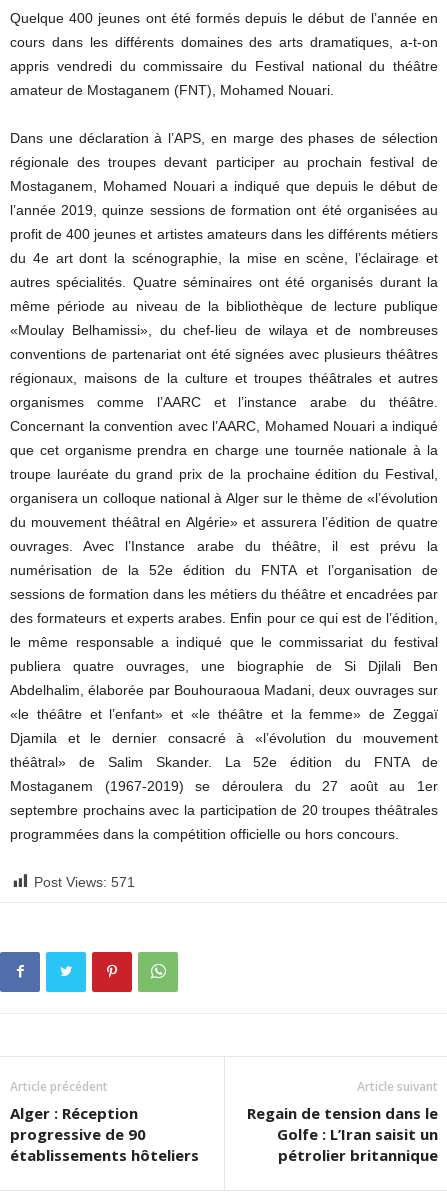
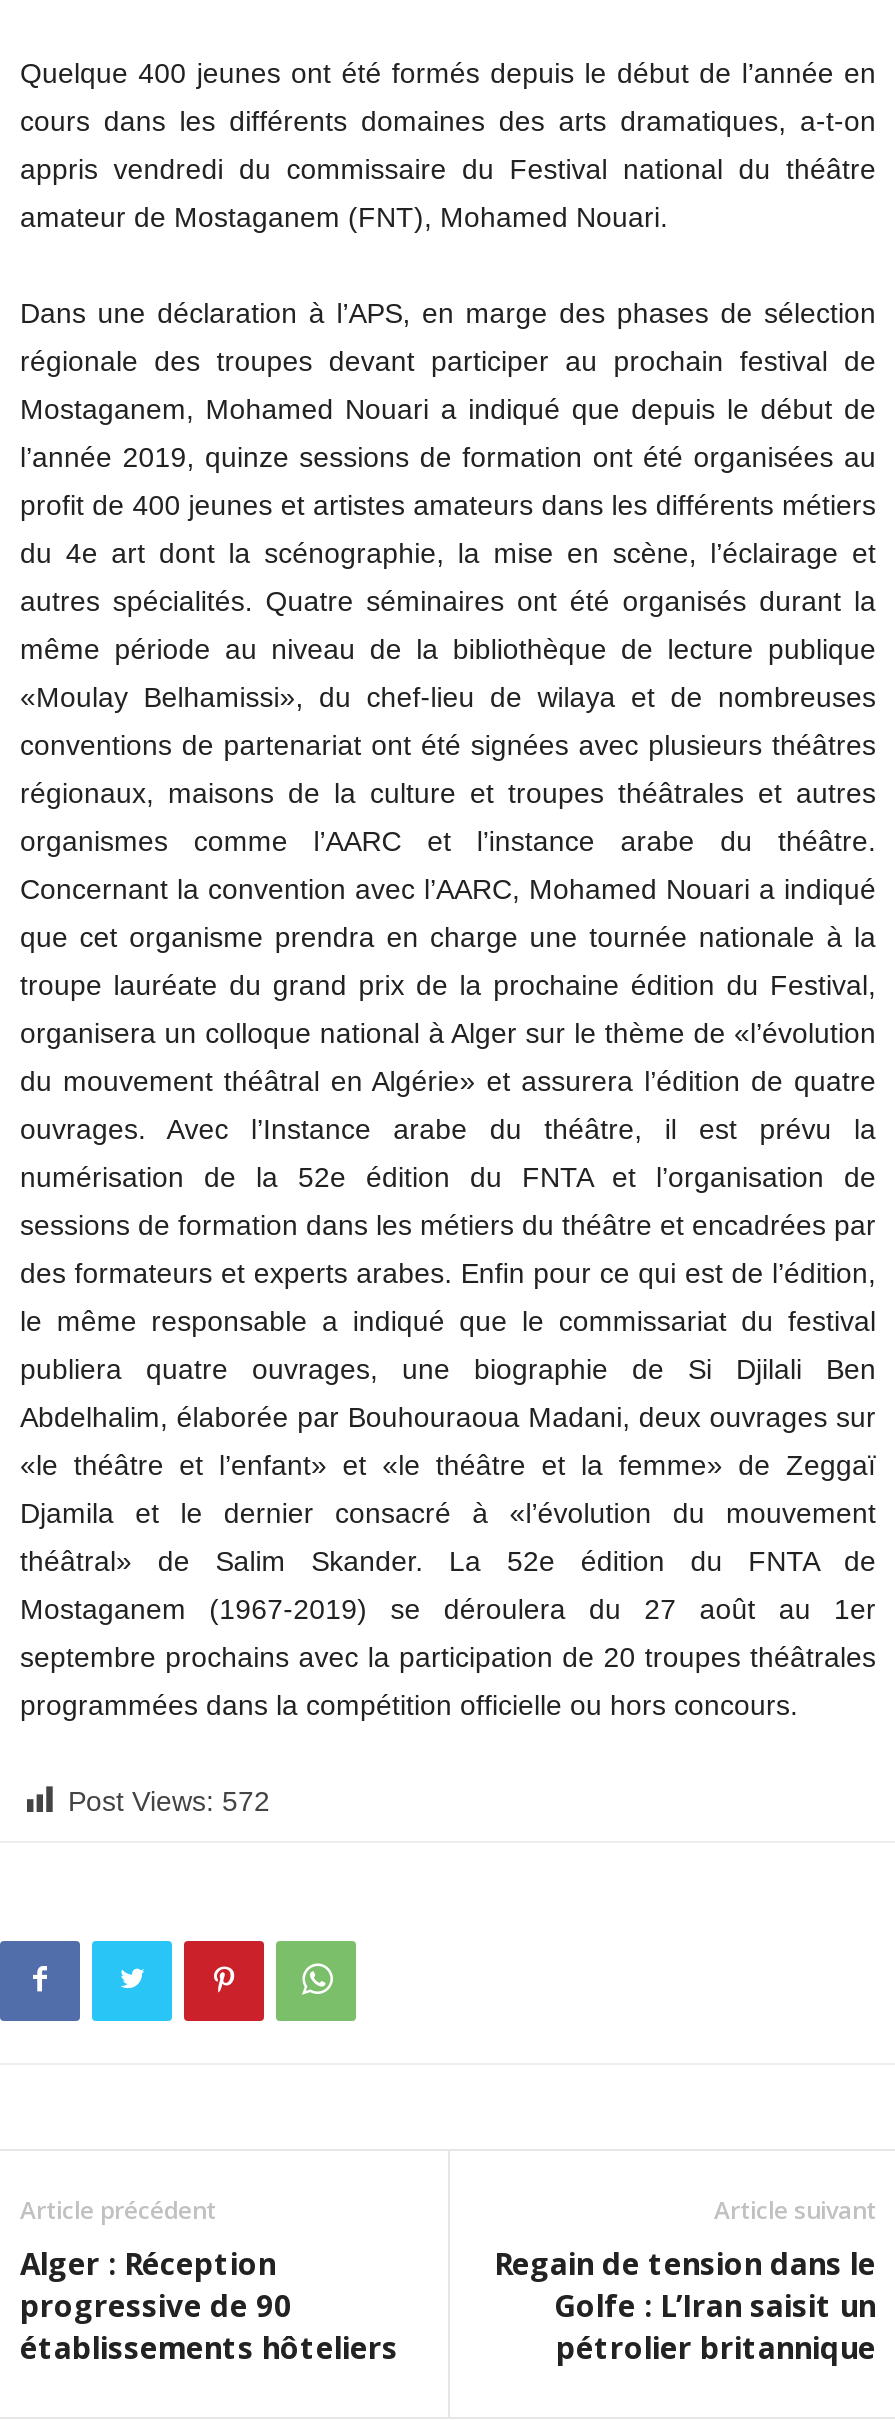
[34,874,135,890] Post Views: 571 -> [68,1785,270,1817] Post Views: 572

